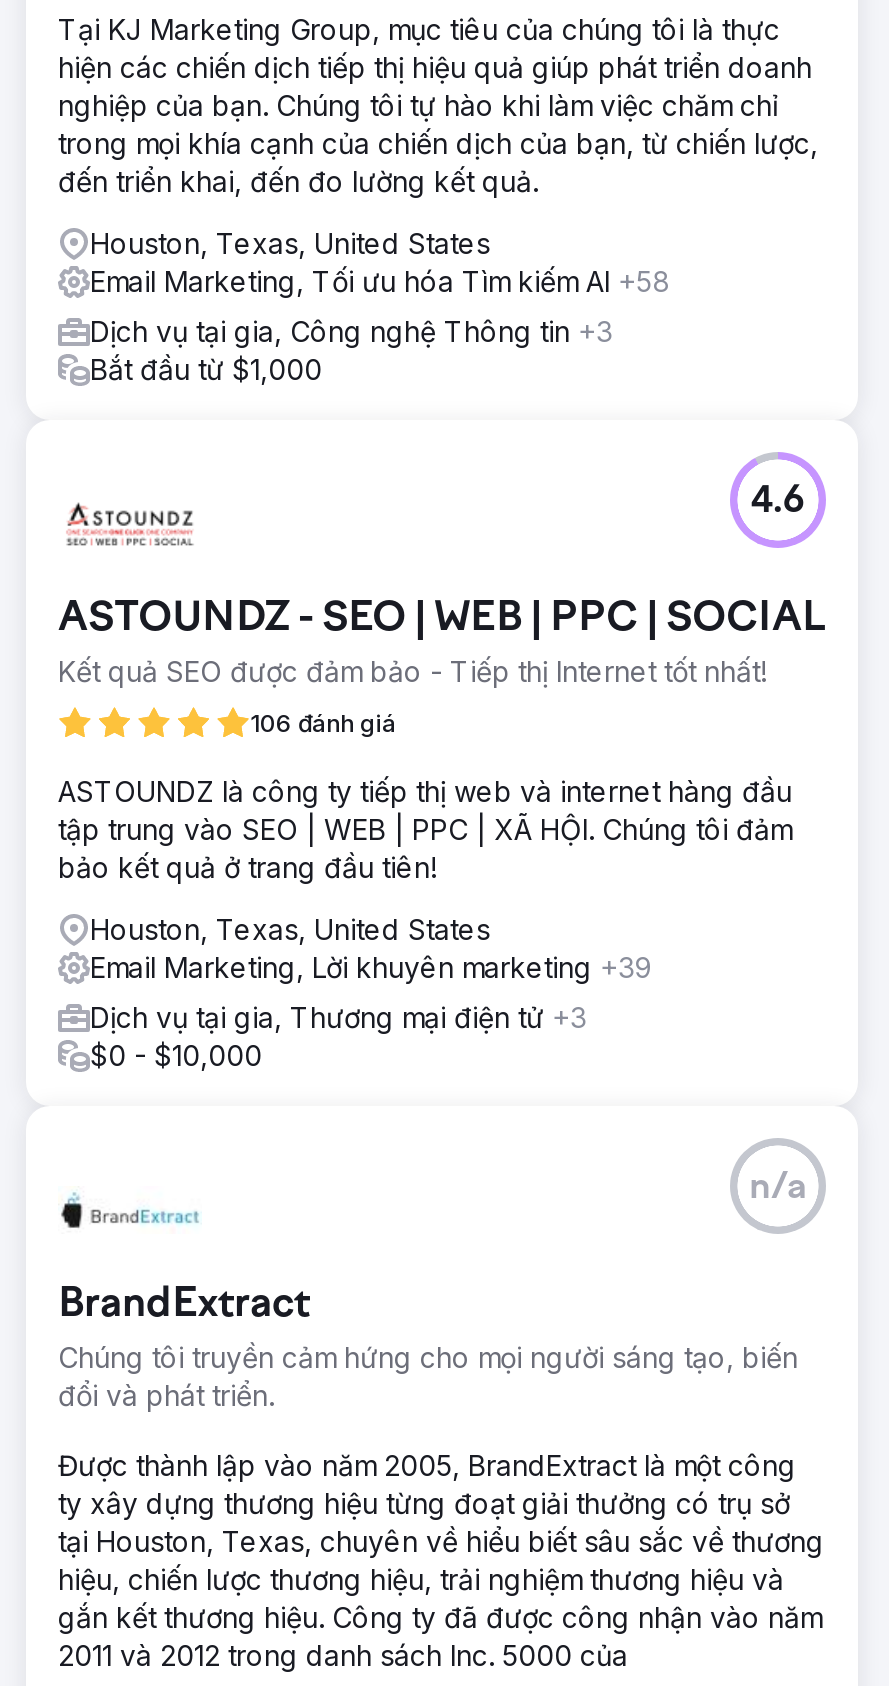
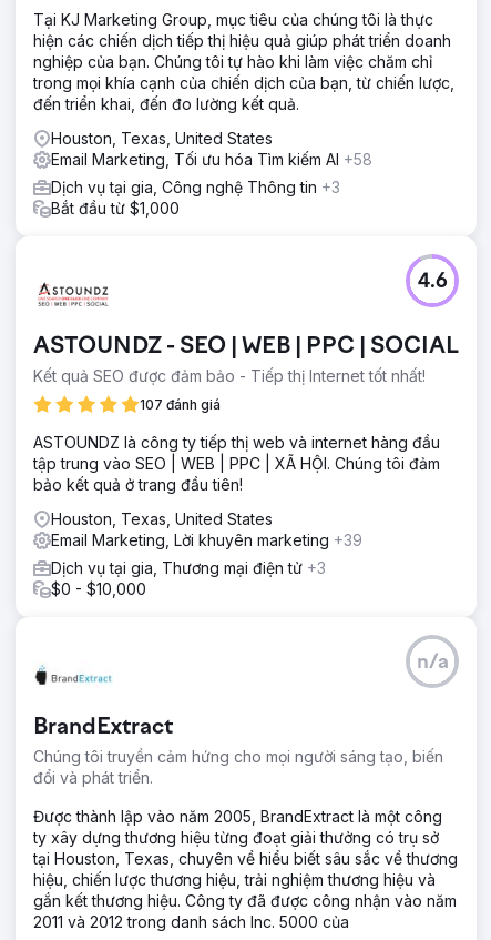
[250,708,396,738] 106 đánh giá -> [140,396,221,413] 107 đánh giá

